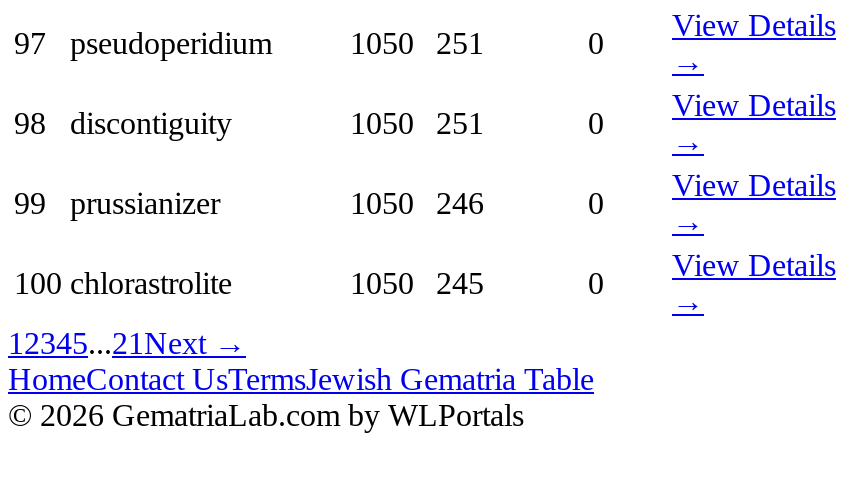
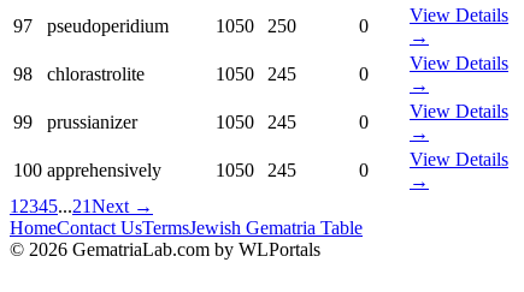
[350,26,484,60] 1050 251 -> [216,16,296,36] 1050 250
[70,106,232,140] discontiguity -> [47,64,145,84] chlorastrolite
[350,106,484,140] 1050 251 -> [216,64,296,84] 1050 245
[350,186,484,220] 1050 246 -> [216,112,296,132] 1050 245
[14,266,232,300] 100 chlorastrolite -> [13,160,161,180] 100 apprehensively

